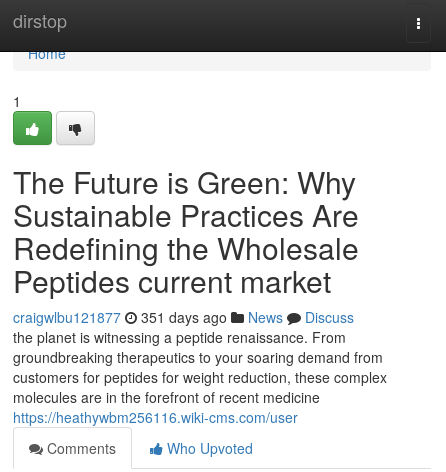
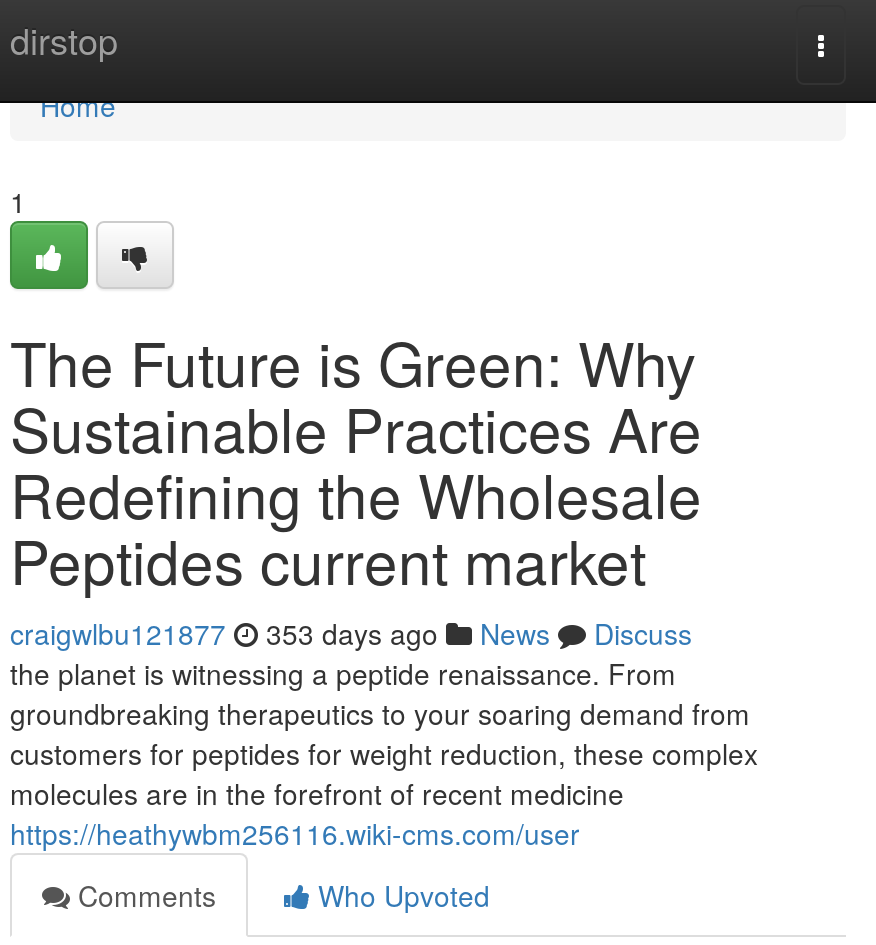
[13,307,354,327] craigwlbu121877 351 days ago News Discuss -> [10,613,692,653] craigwlbu121877 353 days ago News Discuss

